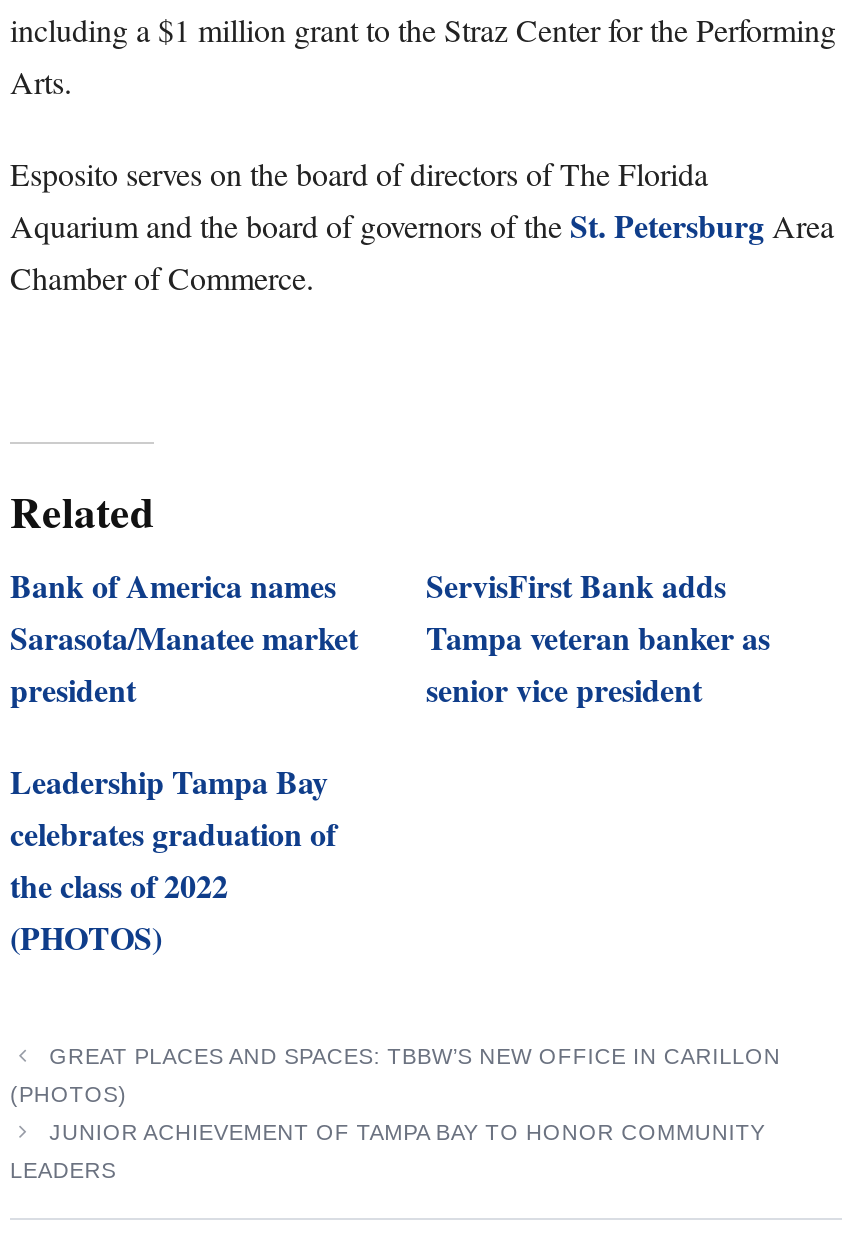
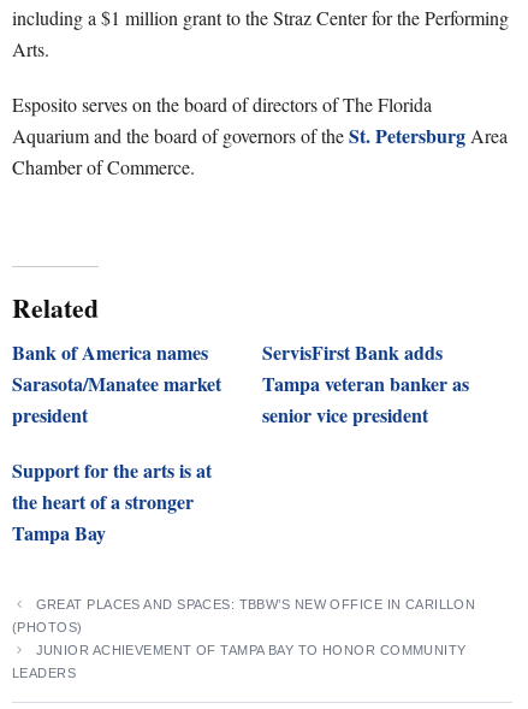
[10,757,336,959] Leadership Tampa Bay | celebrates graduation of | the class of 2022 | (PHOTOS) -> [12,456,212,546] Support for the arts is at | the heart of a stronger | Tampa Bay

